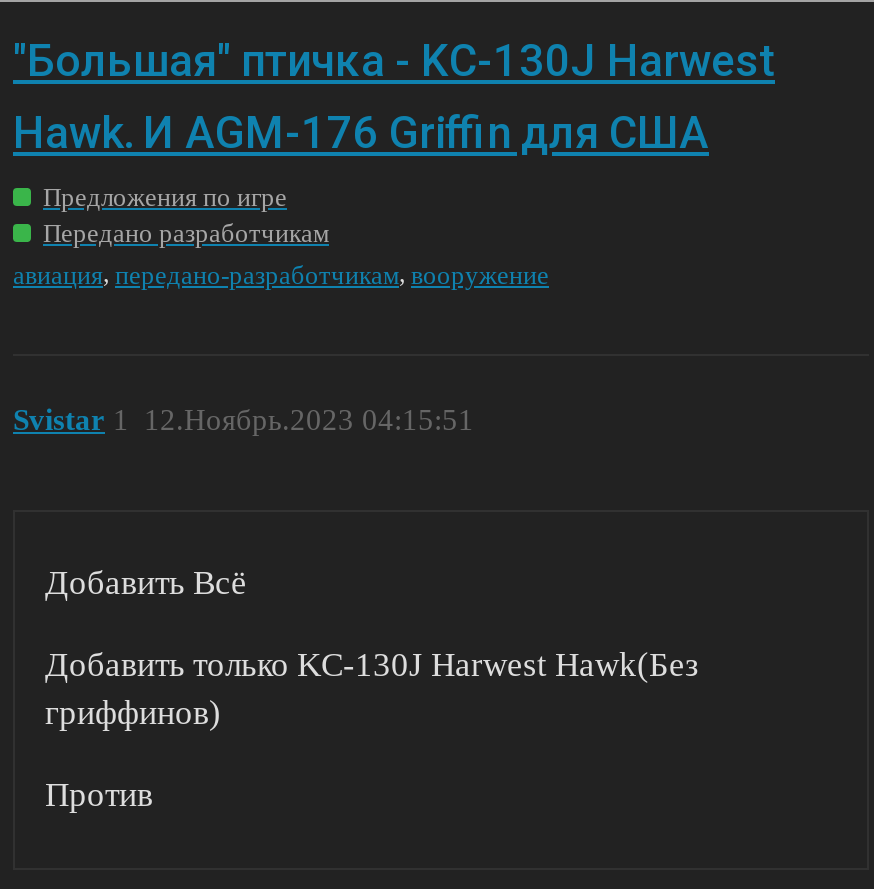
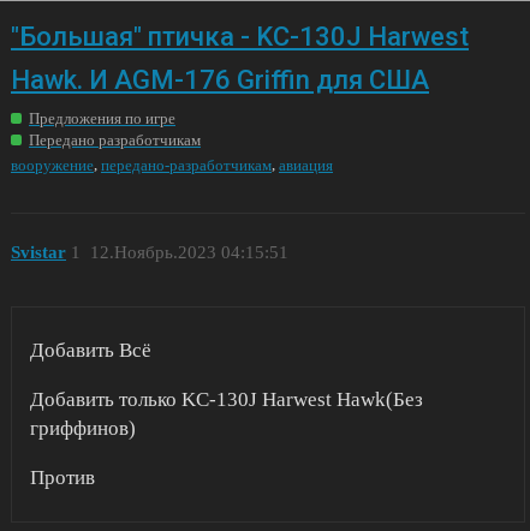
[13,258,549,290] авиация, передано-разработчикам, вооружение -> [11,155,333,174] вооружение, передано-разработчикам, авиация

